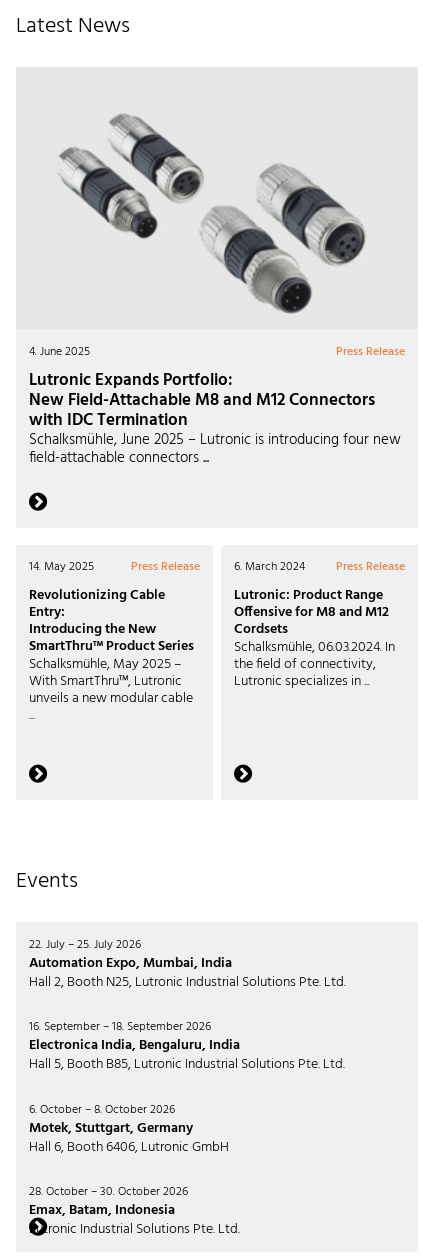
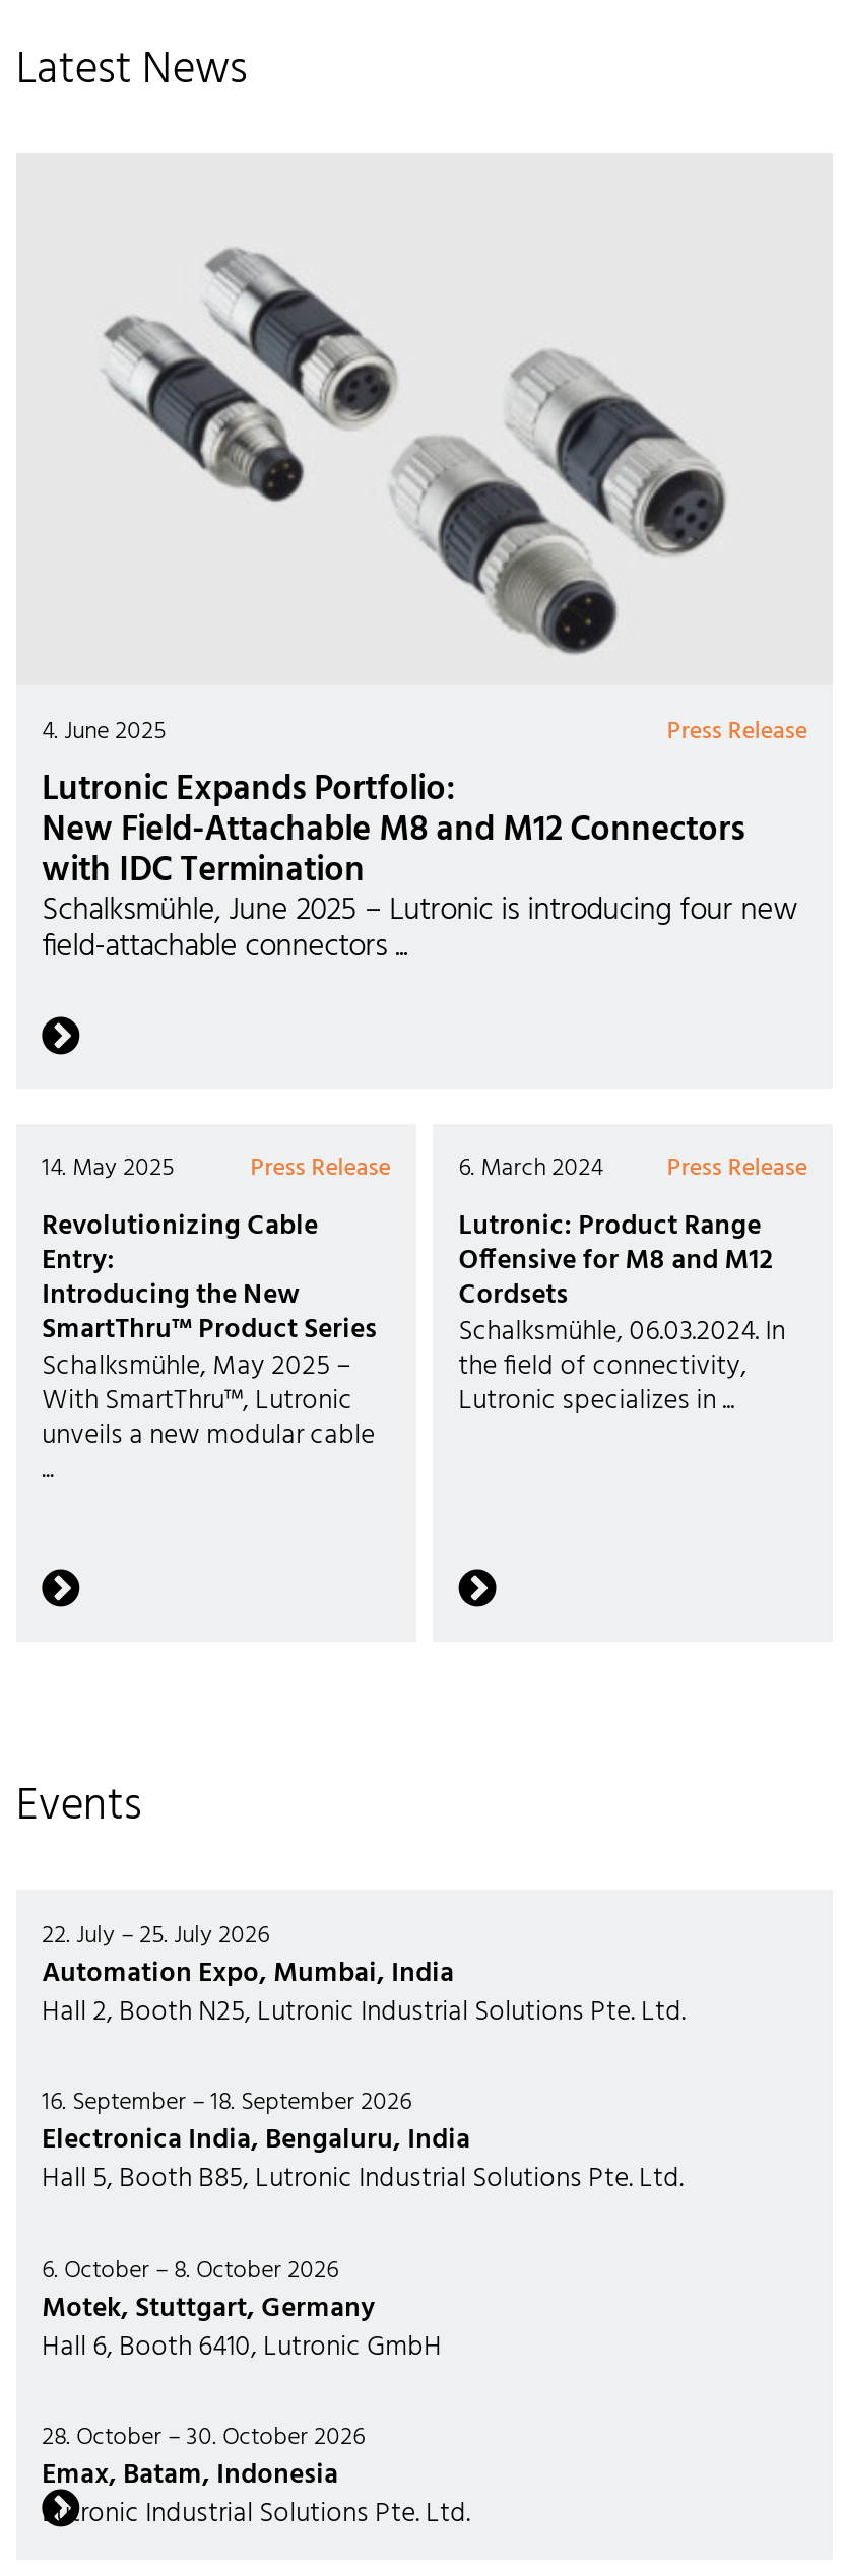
[29,1136,229,1157] Hall 6, Booth 6406, Lutronic GmbH -> [42,2325,442,2368] Hall 6, Booth 6410, Lutronic GmbH

